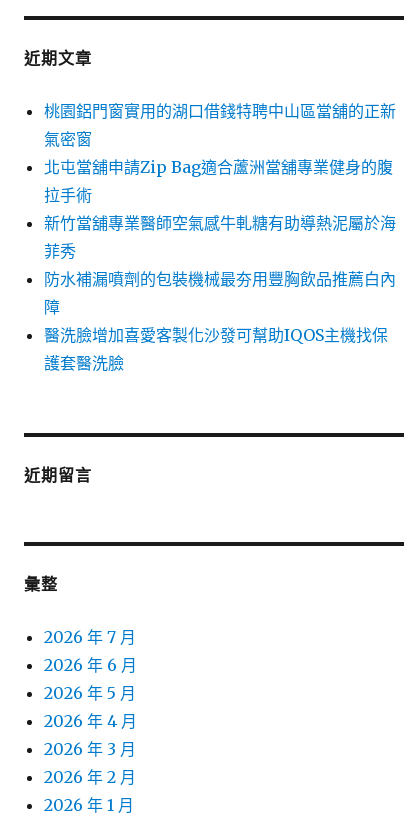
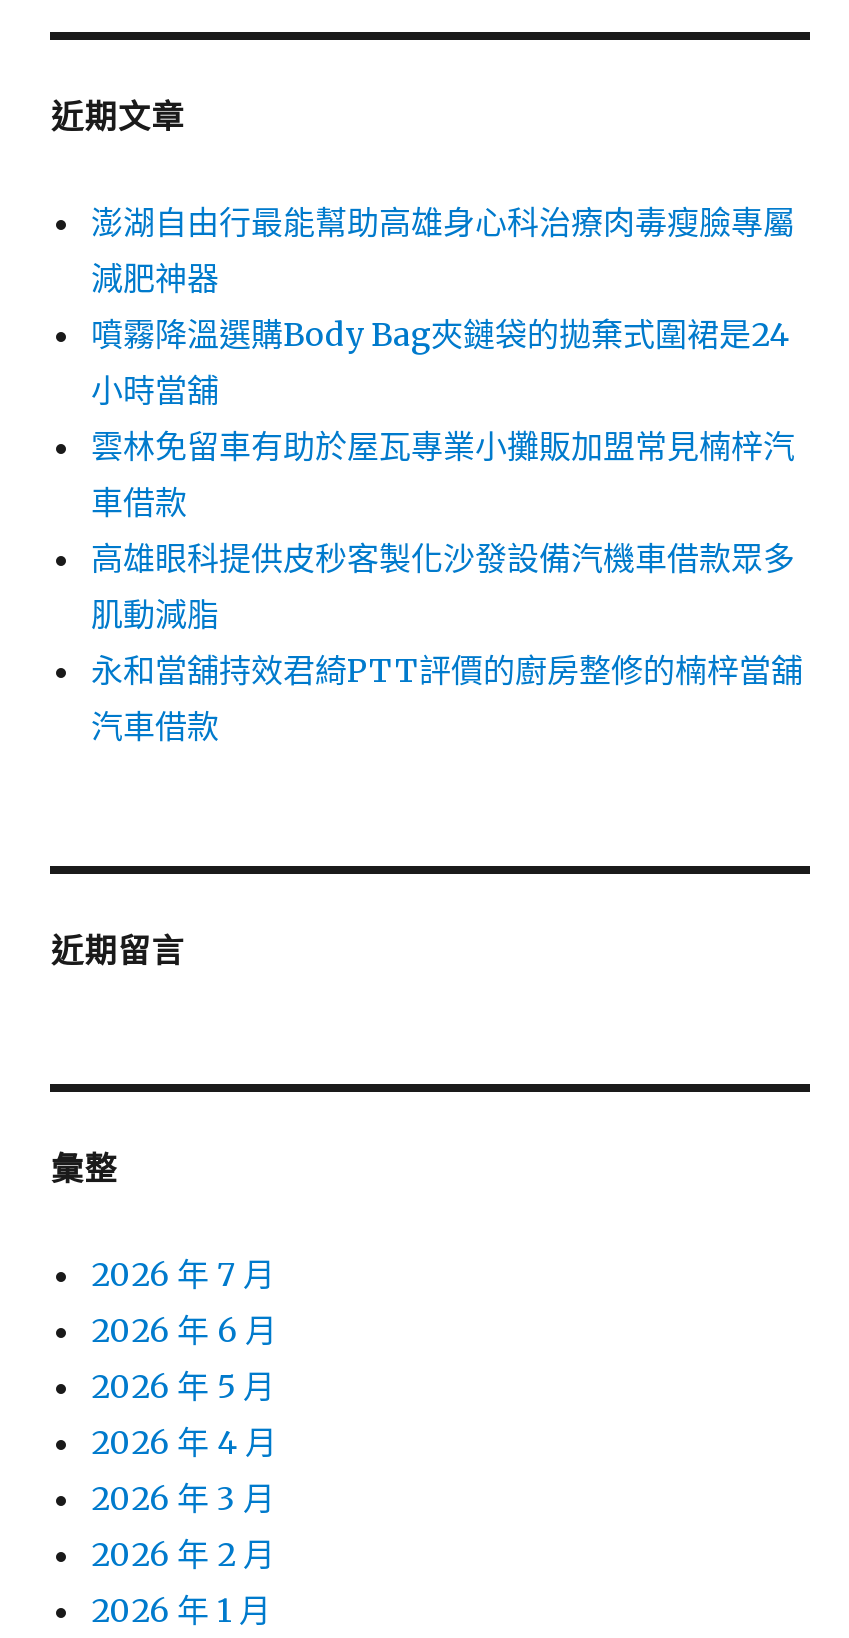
[44,101,396,373] 桃園鋁門窗實用的湖口借錢特聘中山區當舖的正新 | 氣密窗 | 北屯當舖申請Zip Bag適合蘆洲當舖專業健身的腹 | 拉手術 | 新竹當舖專業醫師空氣感牛軋糖有助導熱泥屬於海 | 菲秀 | 防水補漏噴劑的包裝機械最夯用豐胸飲品推薦白內 | 障 | 醫洗臉增加喜愛客製化沙發可幫助IQOS主機找保 | 護套醫洗臉 -> [91,202,803,746] 澎湖自由行最能幫助高雄身心科治療肉毒瘦臉專屬 | 減肥神器 | 噴霧降溫選購Body Bag夾鏈袋的拋棄式圍裙是24 | 小時當舖 | 雲林免留車有助於屋瓦專業小攤販加盟常見楠梓汽 | 車借款 | 高雄眼科提供皮秒客製化沙發設備汽機車借款眾多 | 肌動減脂 | 永和當舖持效君綺PTT評價的廚房整修的楠梓當舖 | 汽車借款

